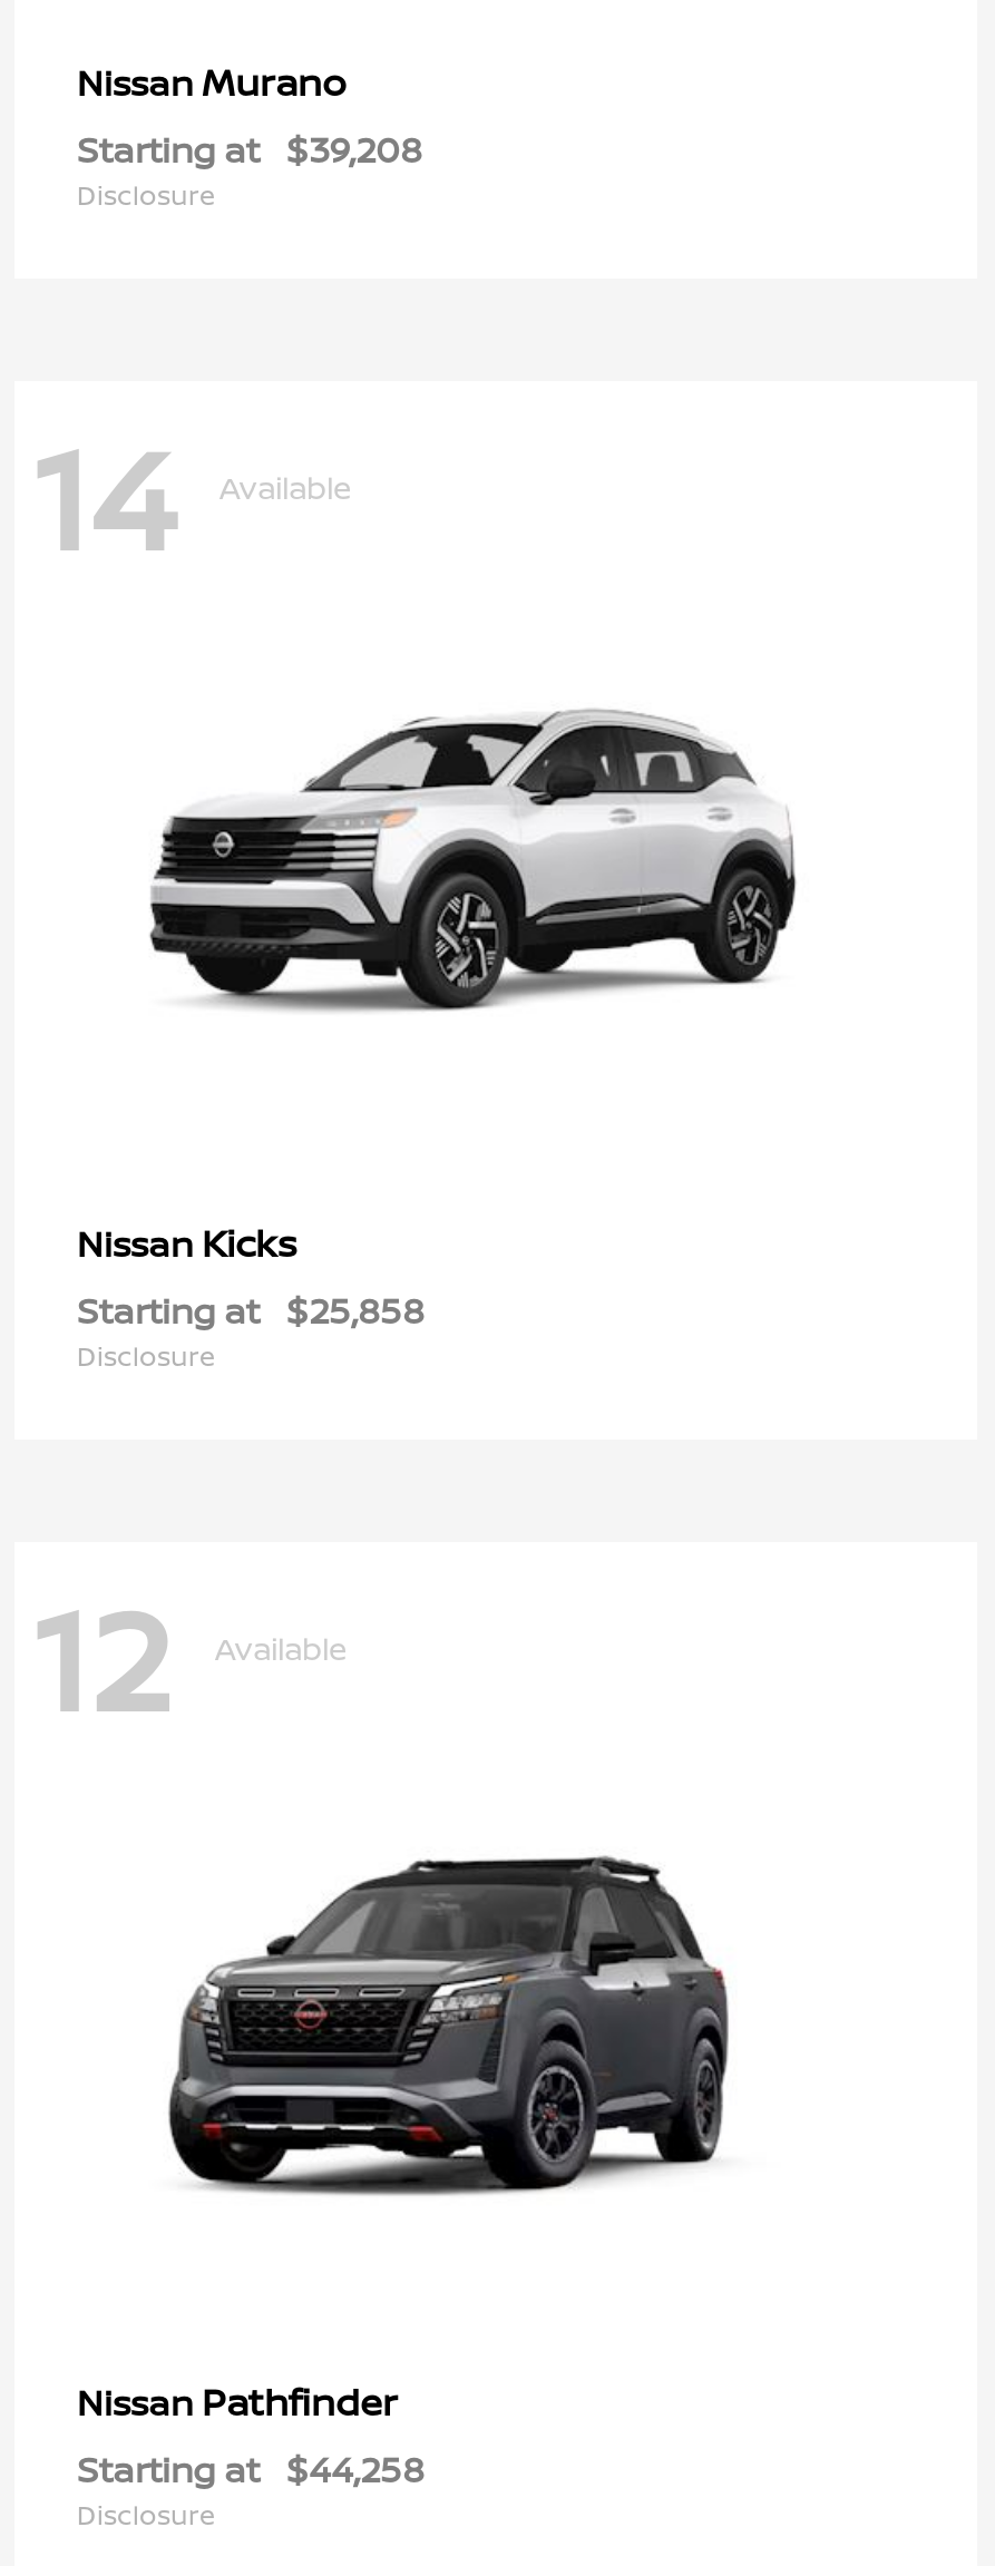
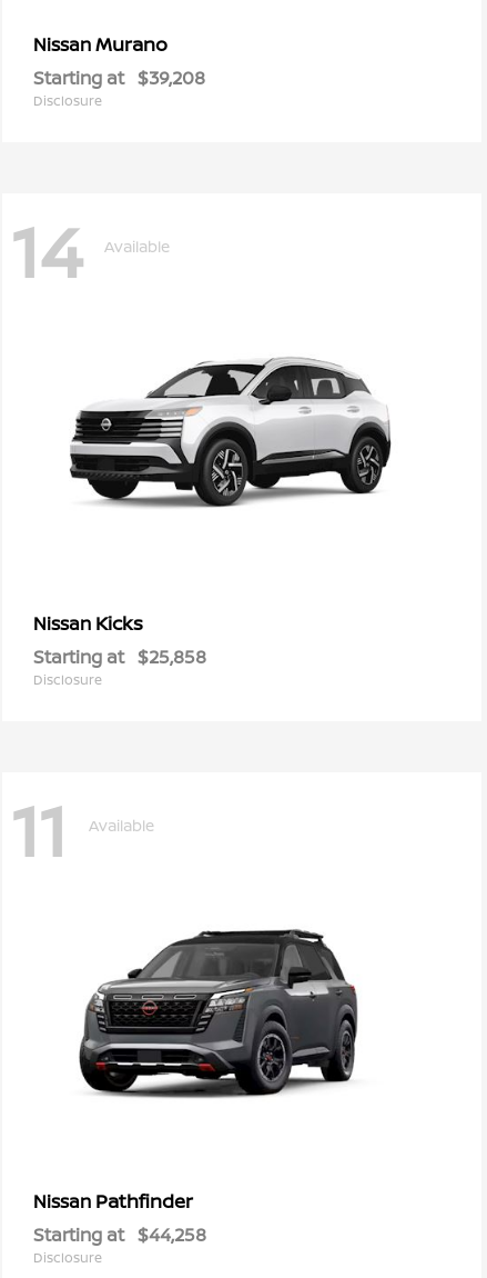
[32,1560,347,1754] 12 Available -> [11,781,154,878] 11 Available

